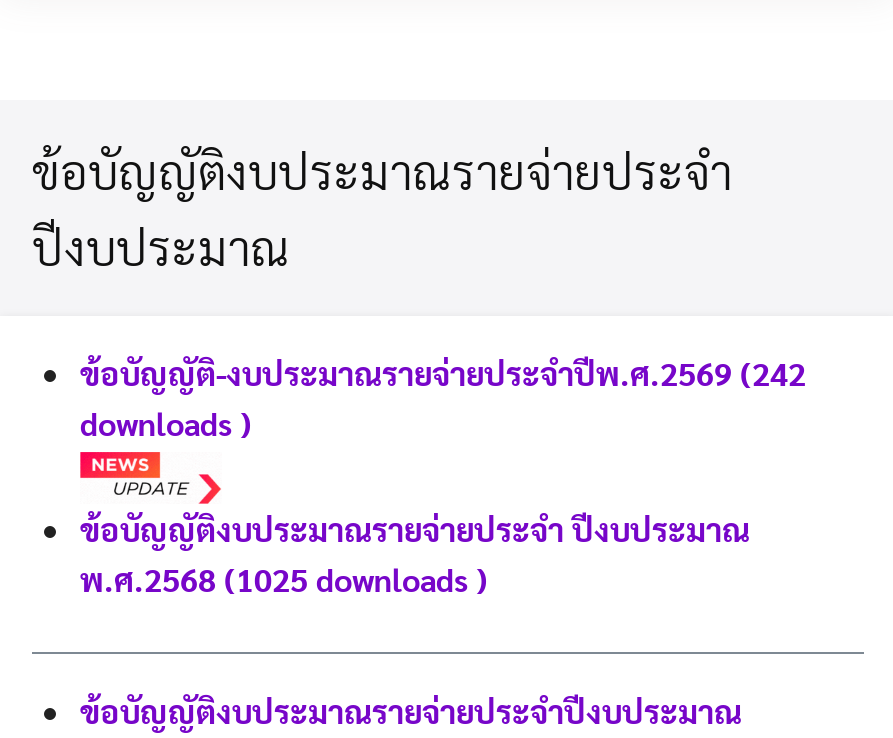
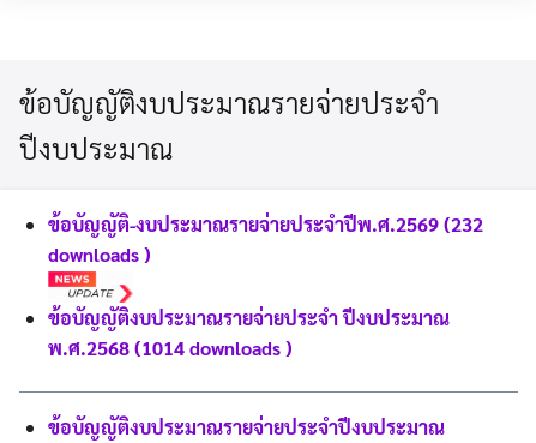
[80,352,806,394] ข้อบัญญัติ-งบประมาณรายจ่ายประจำปีพ.ศ.2569 (242 -> [48,211,483,237] ข้อบัญญัติ-งบประมาณรายจ่ายประจำปีพ.ศ.2569 (232
[80,559,488,601] พ.ศ.2568 (1025 downloads ) -> [48,336,293,361] พ.ศ.2568 (1014 downloads )

